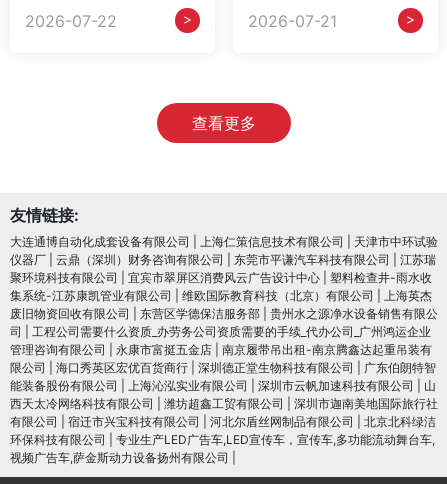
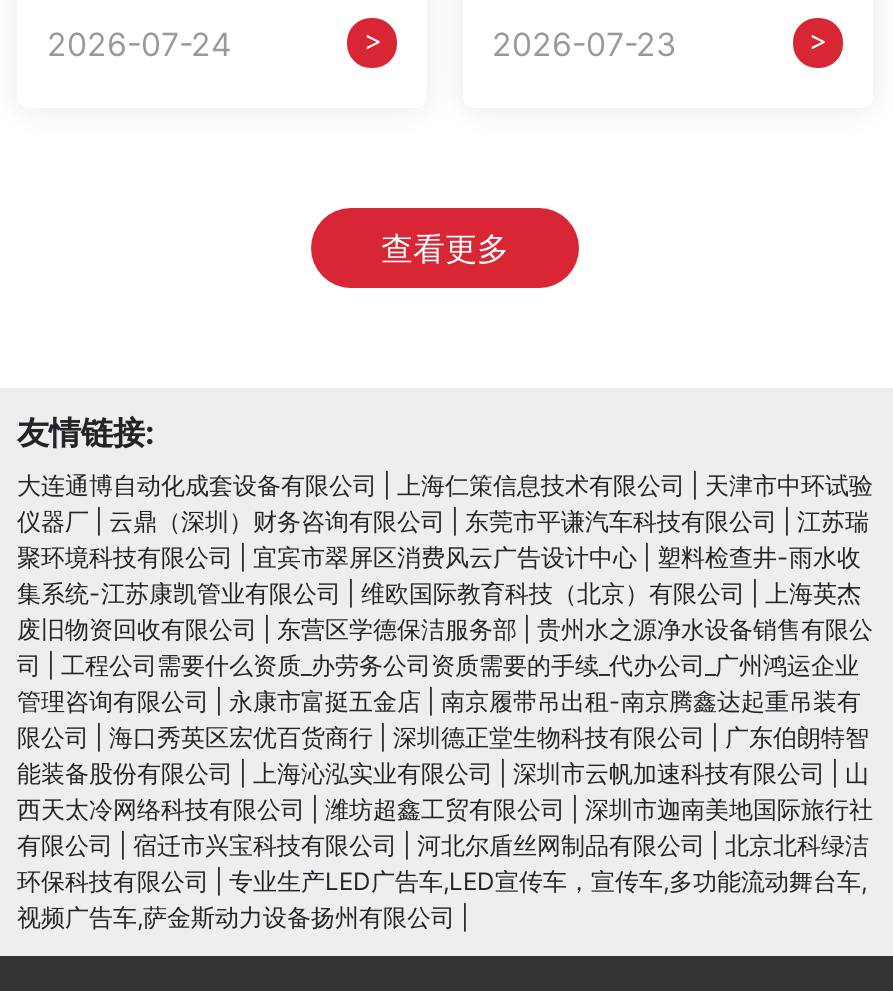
[25,11,117,31] 2026-07-22 -> [47,23,231,63] 2026-07-24
[247,11,336,31] 2026-07-21 -> [492,23,676,63] 2026-07-23

